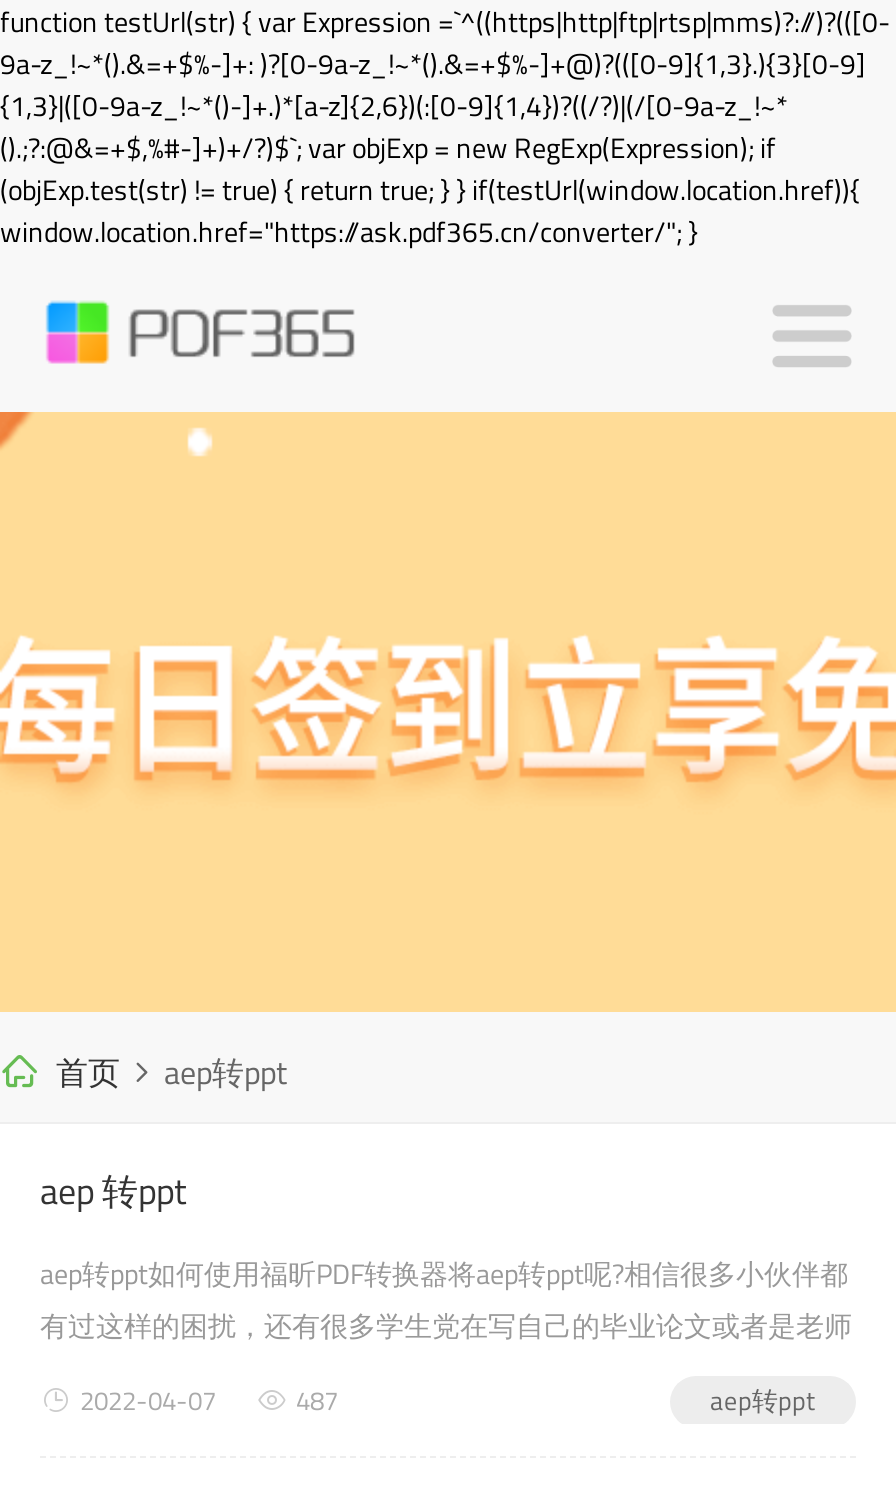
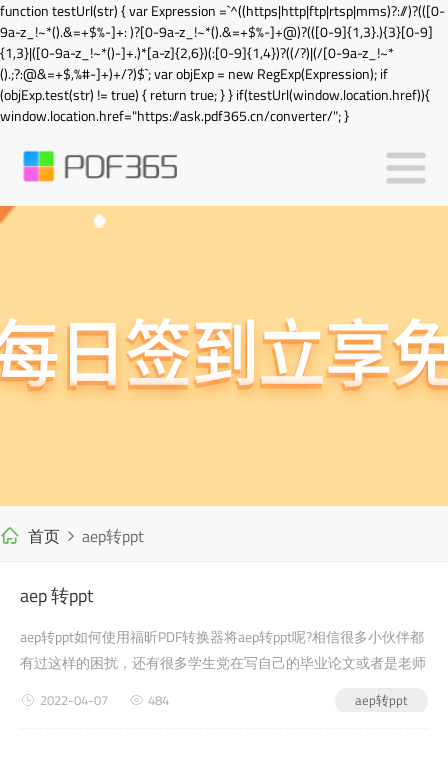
[80,1380,338,1420] 2022-04-07 487 -> [40,690,169,710] 2022-04-07 484

